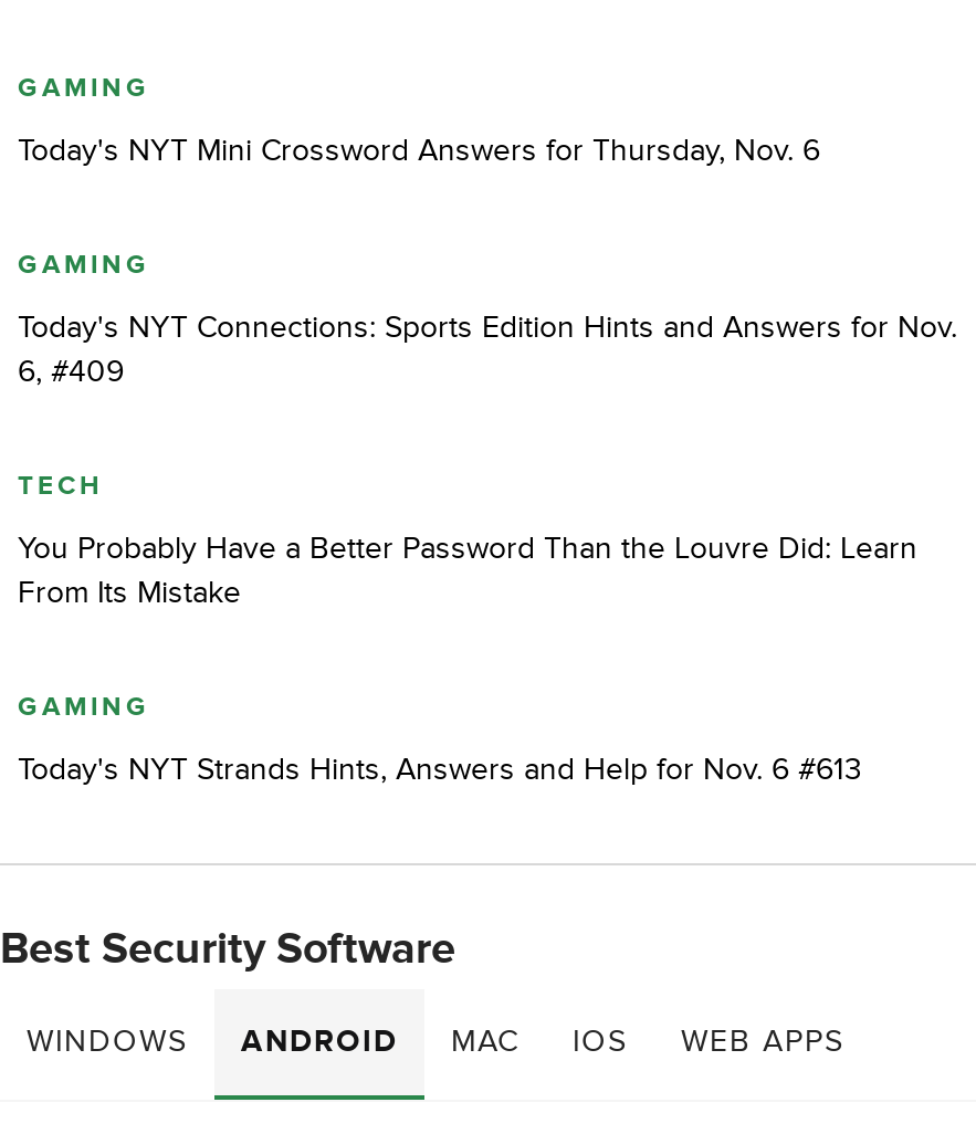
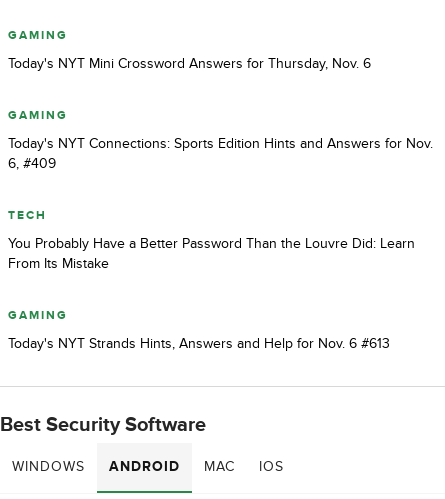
[681,1023,844,1061] WEB APPS -> none

